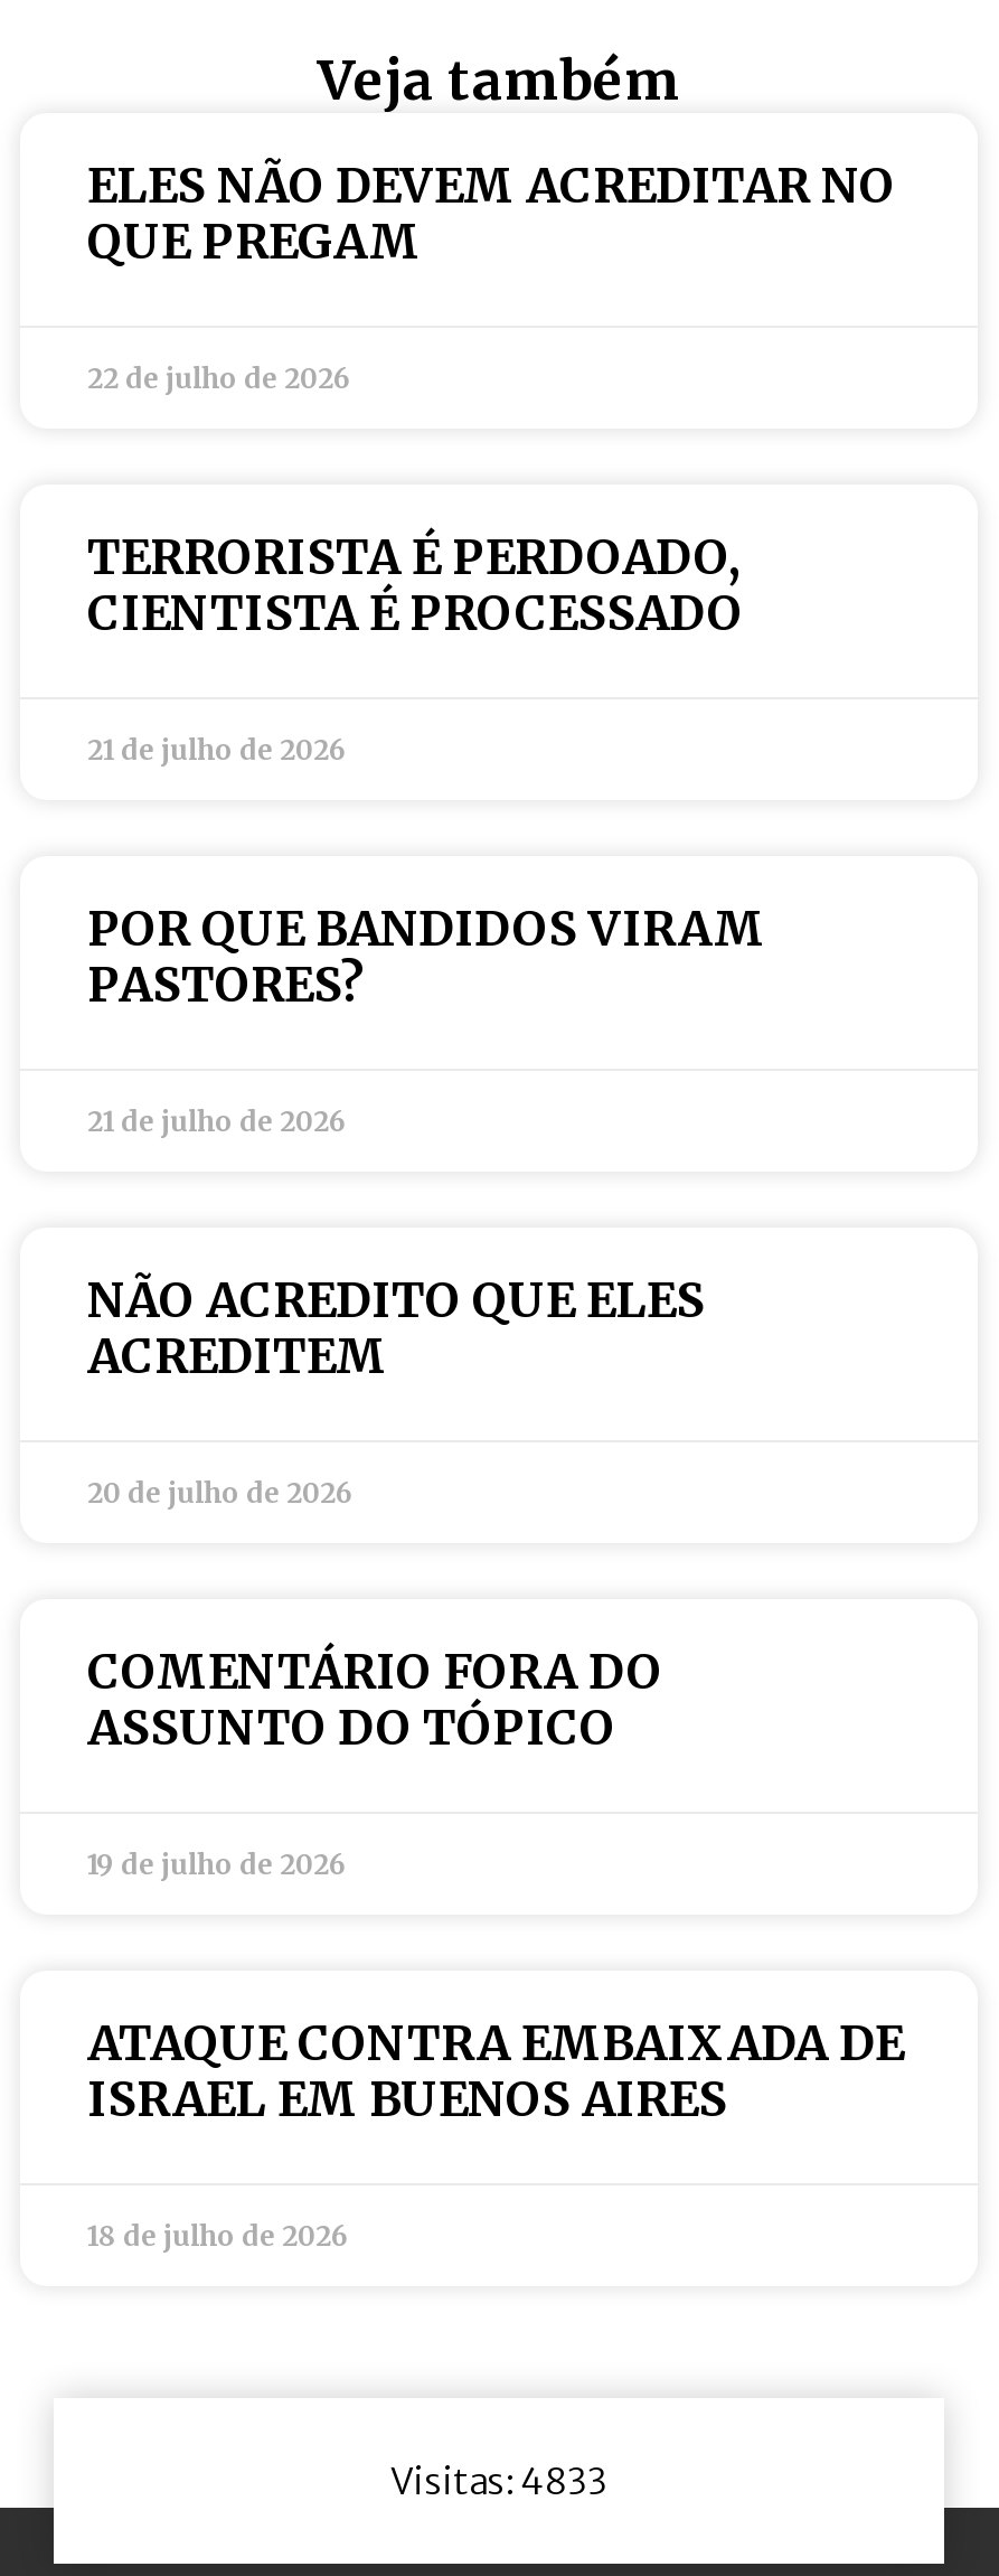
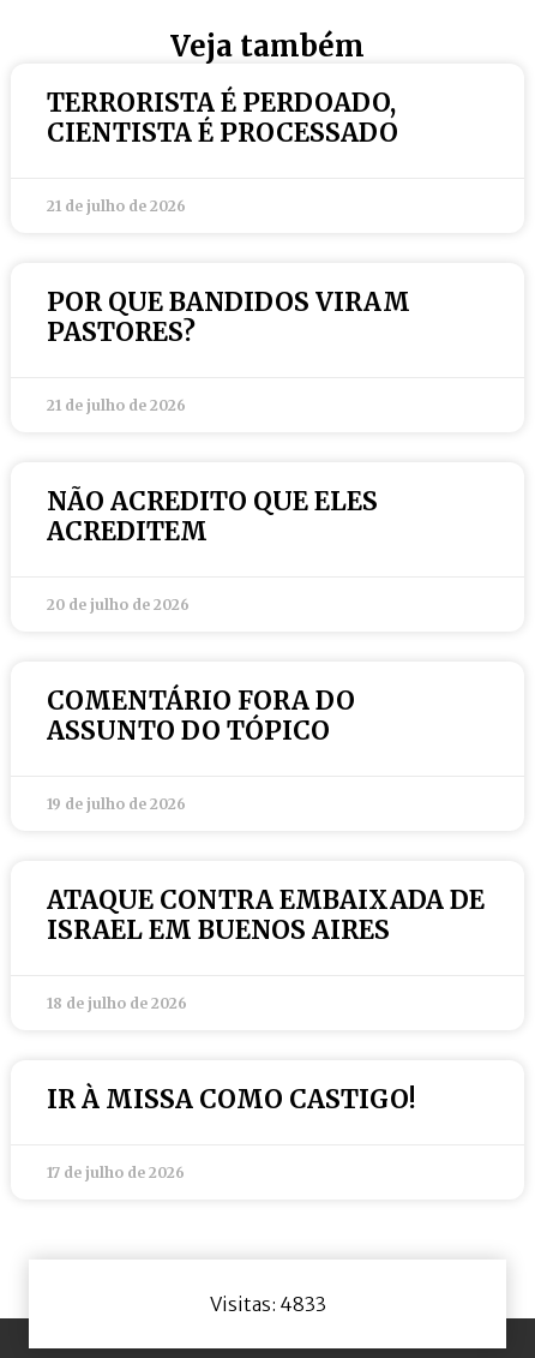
[87,156,895,395] ELES NÃO DEVEM ACREDITAR NO | QUE PREGAM | 22 de julho de 2026 -> none
moved [87,527,904,2253] -> [47,87,485,1012]: TERRORISTA É PERDOADO, | CIENTISTA É PROCESSADO | 21 de julho de 2026 | ... | ISRAEL EM BUENOS AIRES | 18 de julho de 2026
none -> [47,1083,416,1182] IR À MISSA COMO CASTIGO! | 17 de julho de 2026

